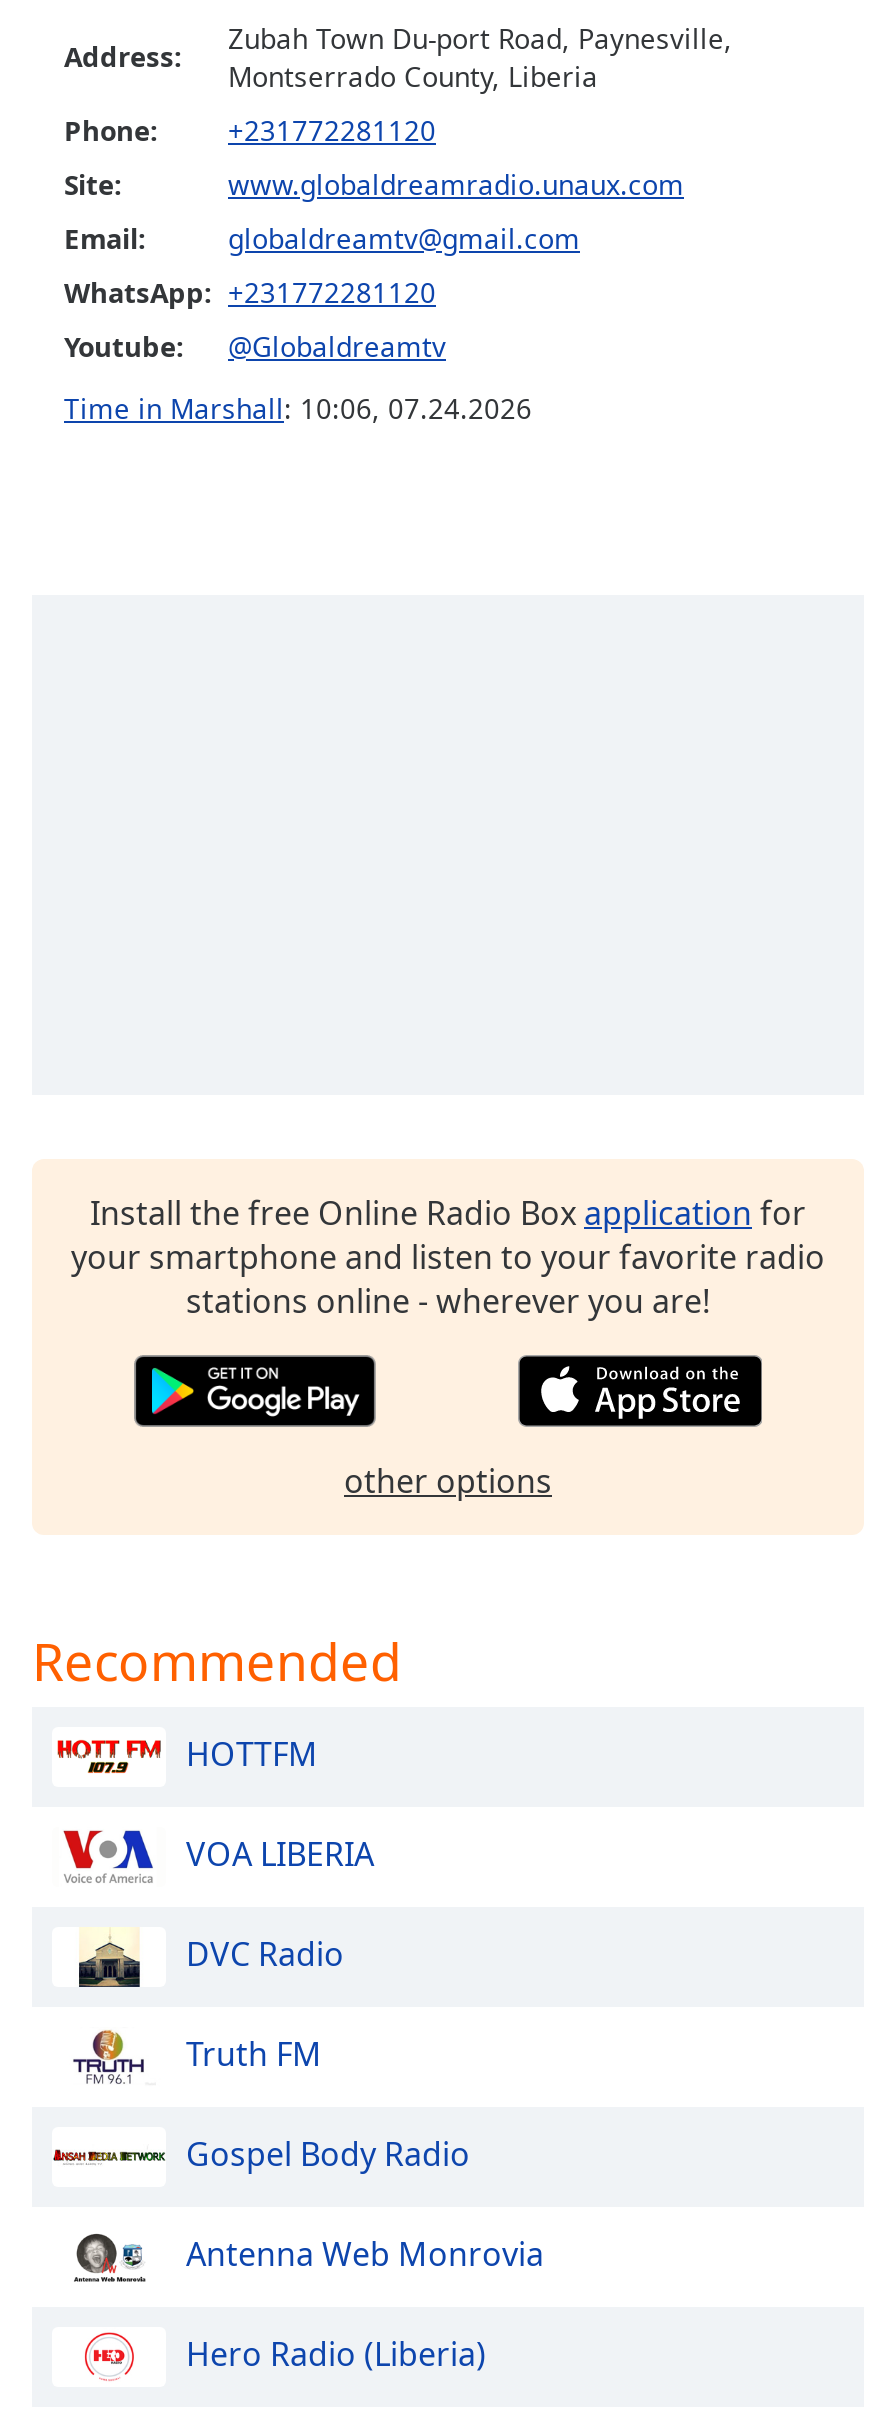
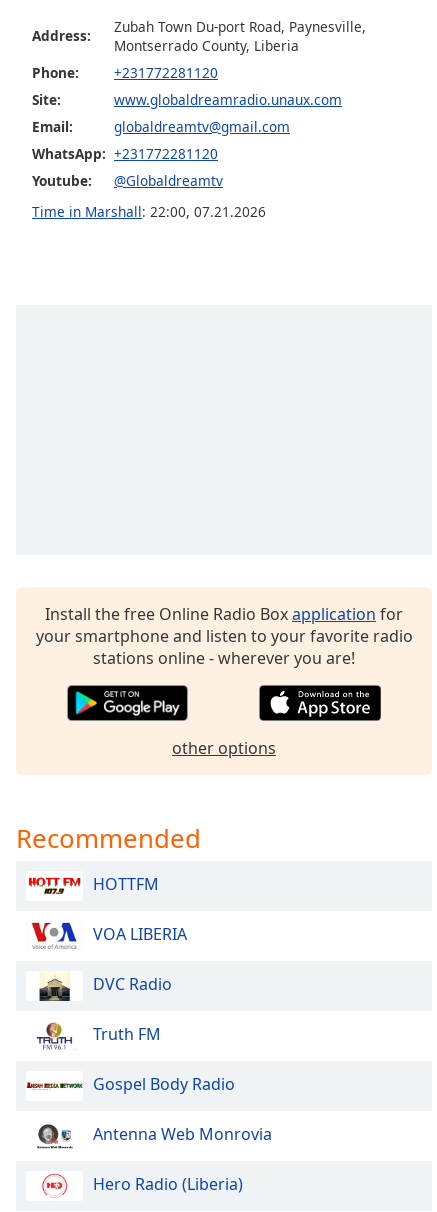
[64,389,532,427] Time in Marshall: 10:06, 07.24.2026 -> [32,202,266,221] Time in Marshall: 22:00, 07.21.2026

